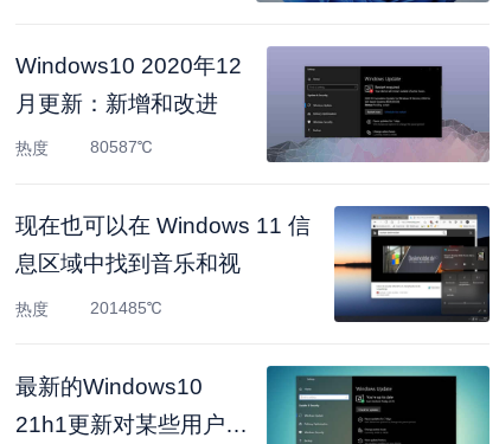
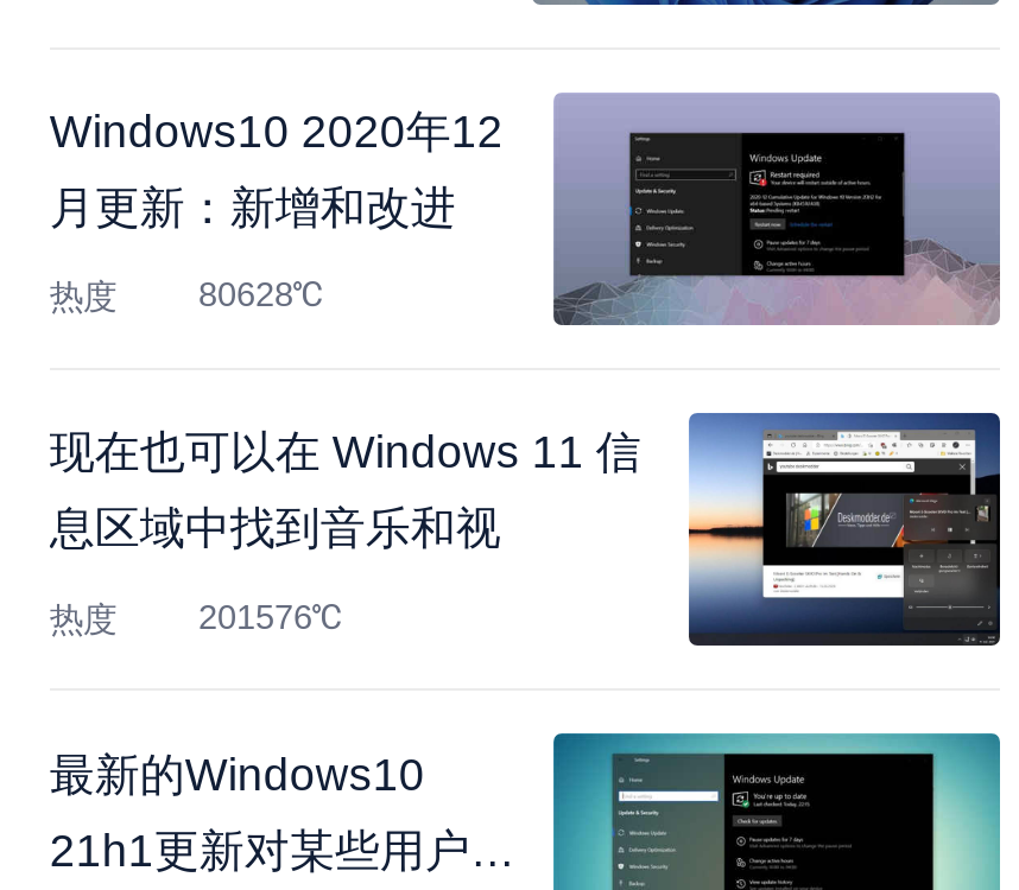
[89,138,152,157] 80587℃ -> [198,276,324,314] 80628℃
[89,298,162,317] 201485℃ -> [198,598,343,636] 201576℃

